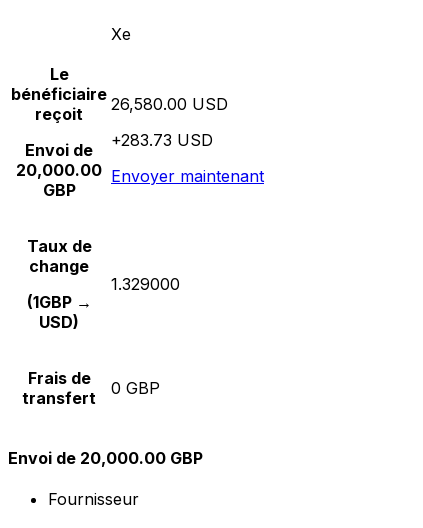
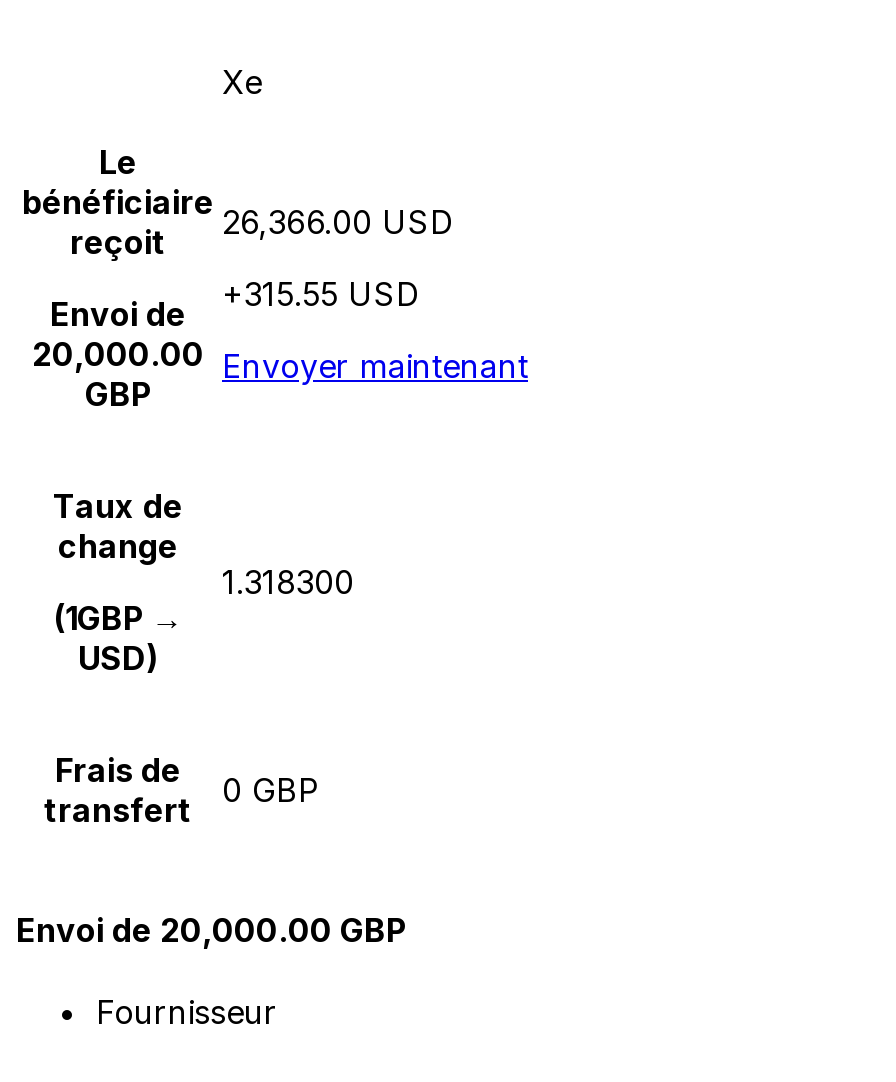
[11,84,228,124] bénéficiaire reçoit 26,580.00 USD -> [22,181,454,261] bénéficiaire reçoit 26,366.00 USD
[25,130,213,160] Envoi de +283.73 USD -> [50,273,420,333] Envoi de +315.55 USD
[111,274,180,294] 1.329000 -> [222,561,354,601] 1.318300

